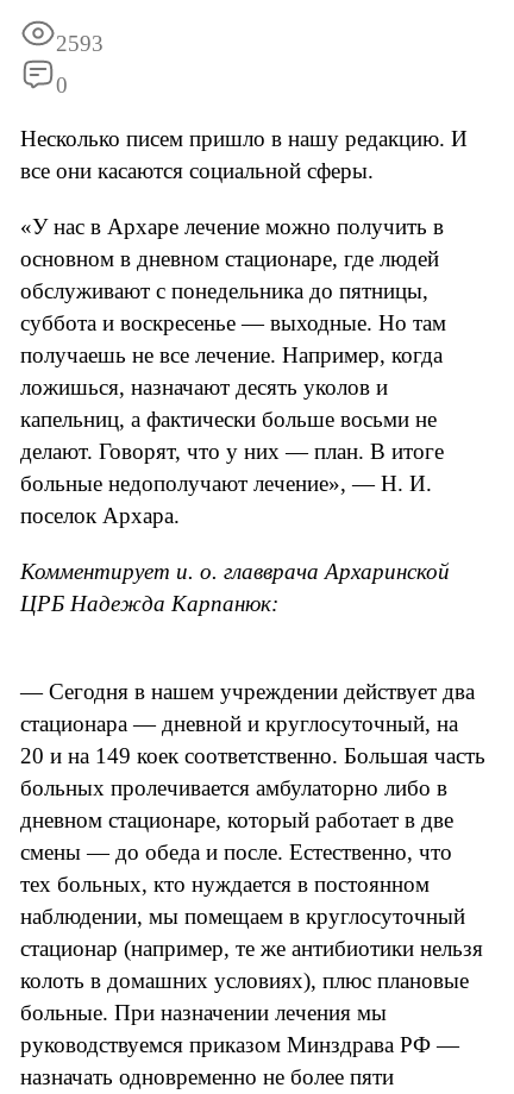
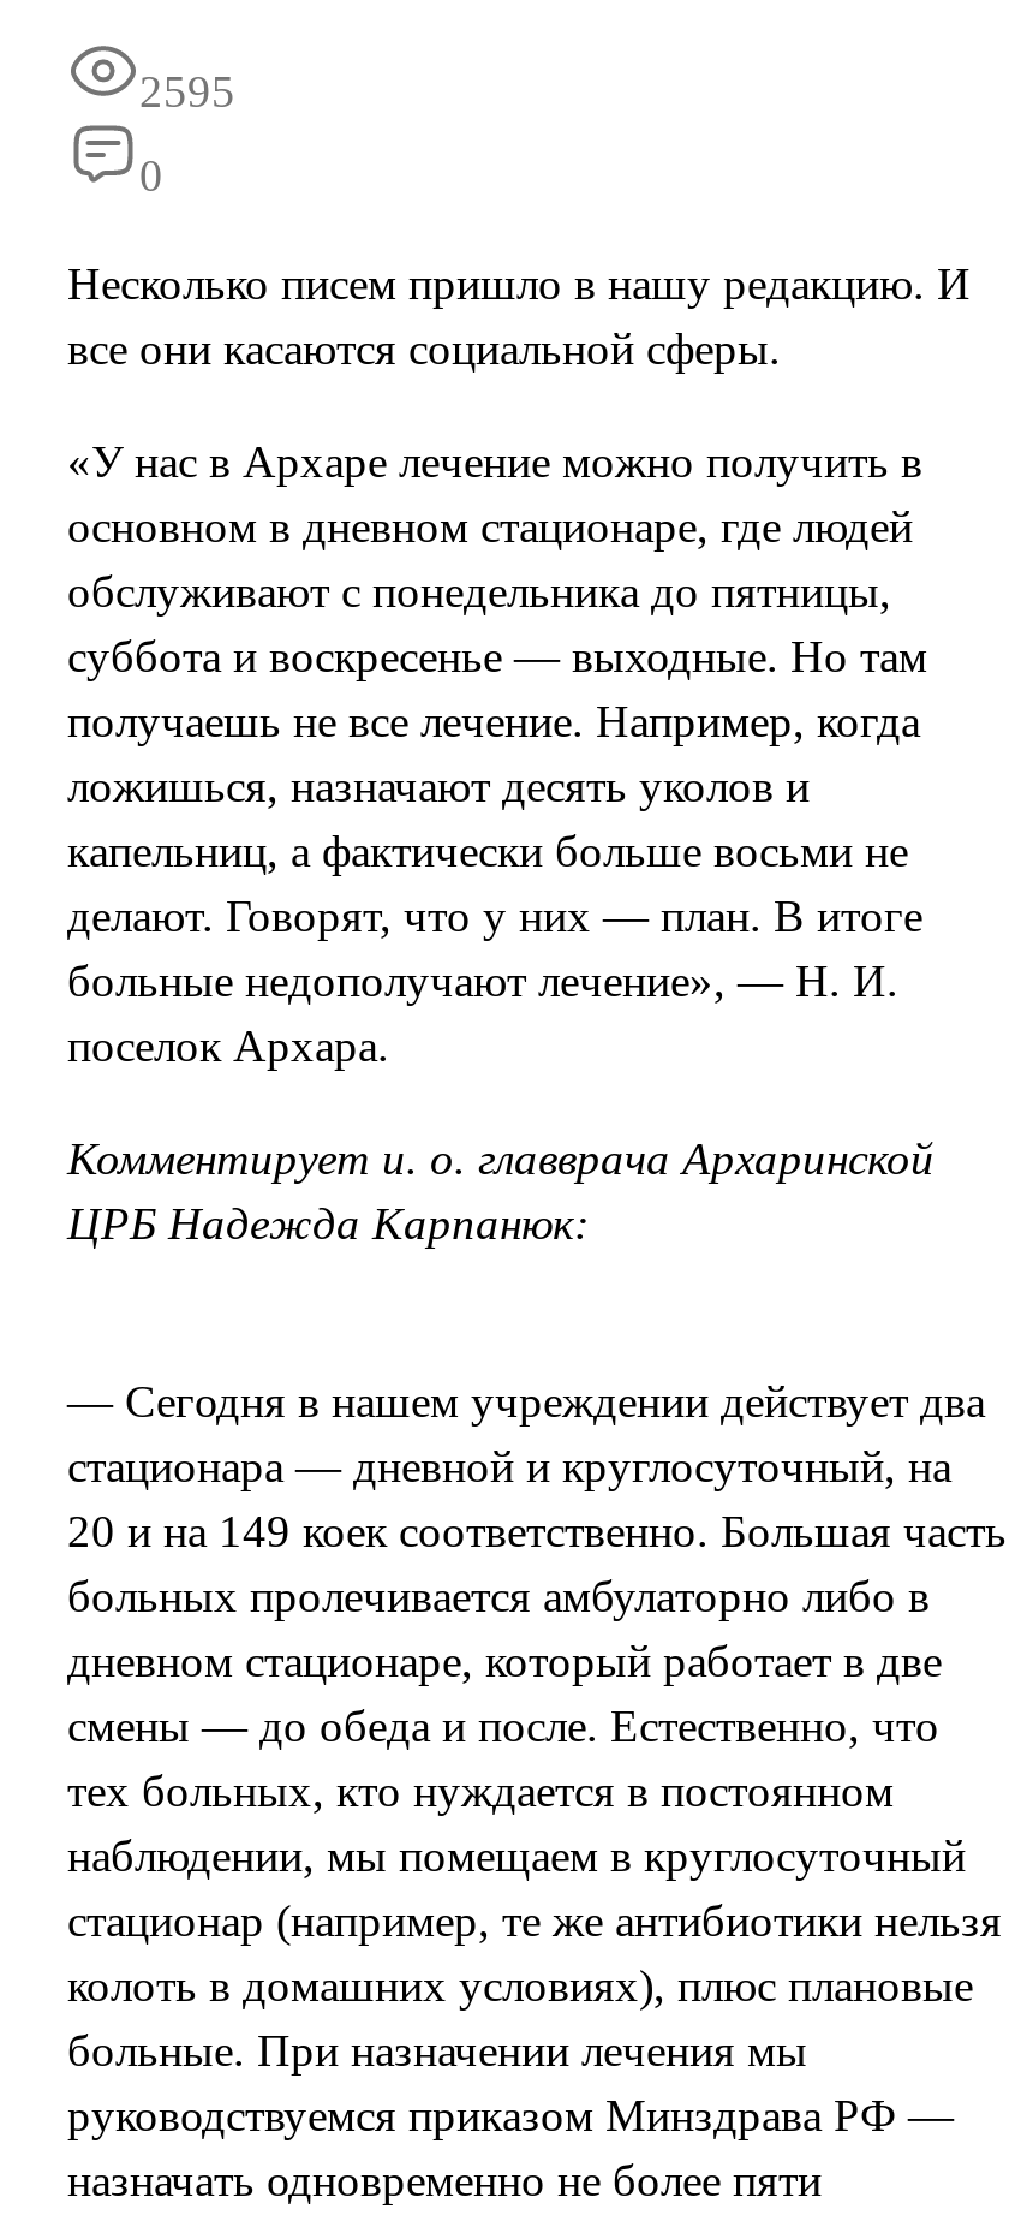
[56,31,104,56] 2593 -> [139,67,235,117] 2595

